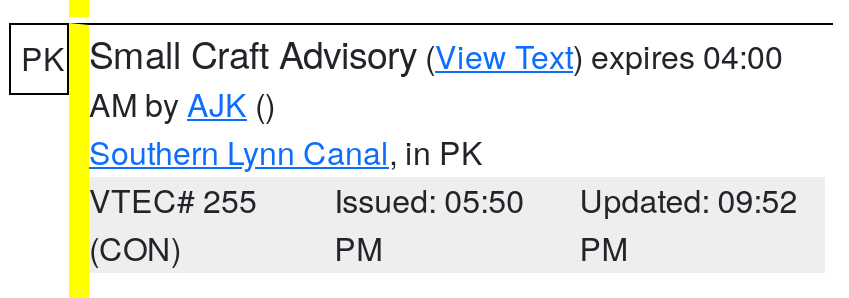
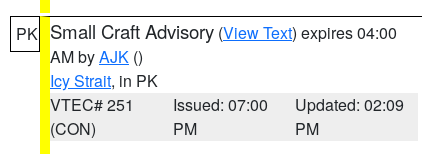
[89,129,483,223] Southern Lynn Canal, in PK | VTEC# 255 -> [50,69,158,116] Icy Strait, in PK | VTEC# 251
[334,177,524,223] Issued: 05:50 -> [173,93,268,116] Issued: 07:00
[579,177,797,223] Updated: 09:52 -> [295,93,404,116] Updated: 02:09

